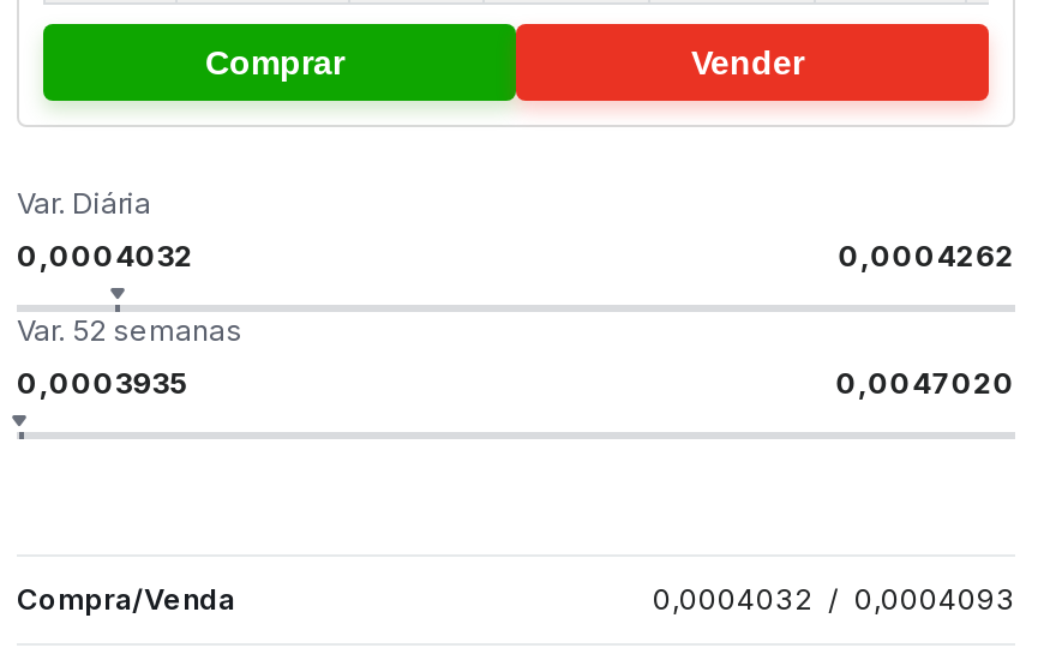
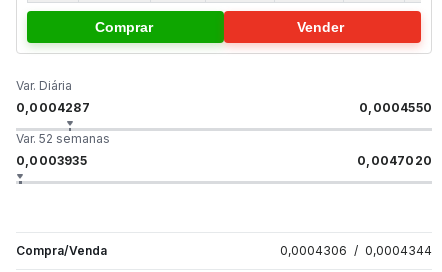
[17,237,194,273] 0,0004032 -> [16,100,90,115] 0,0004287
[838,237,1015,273] 0,0004262 -> [359,100,432,115] 0,0004550
[653,580,1015,616] 0,0004032 / 0,0004093 -> [280,243,432,258] 0,0004306 / 0,0004344

